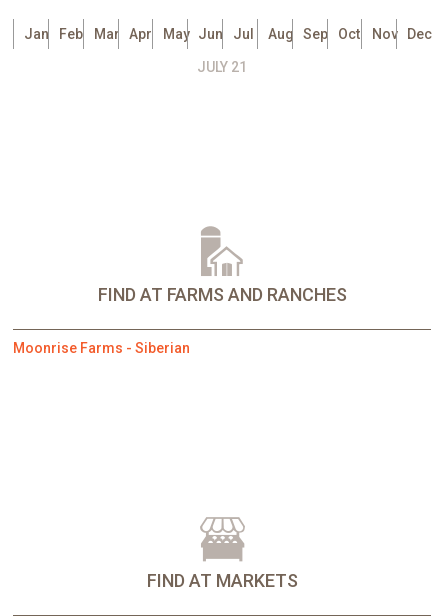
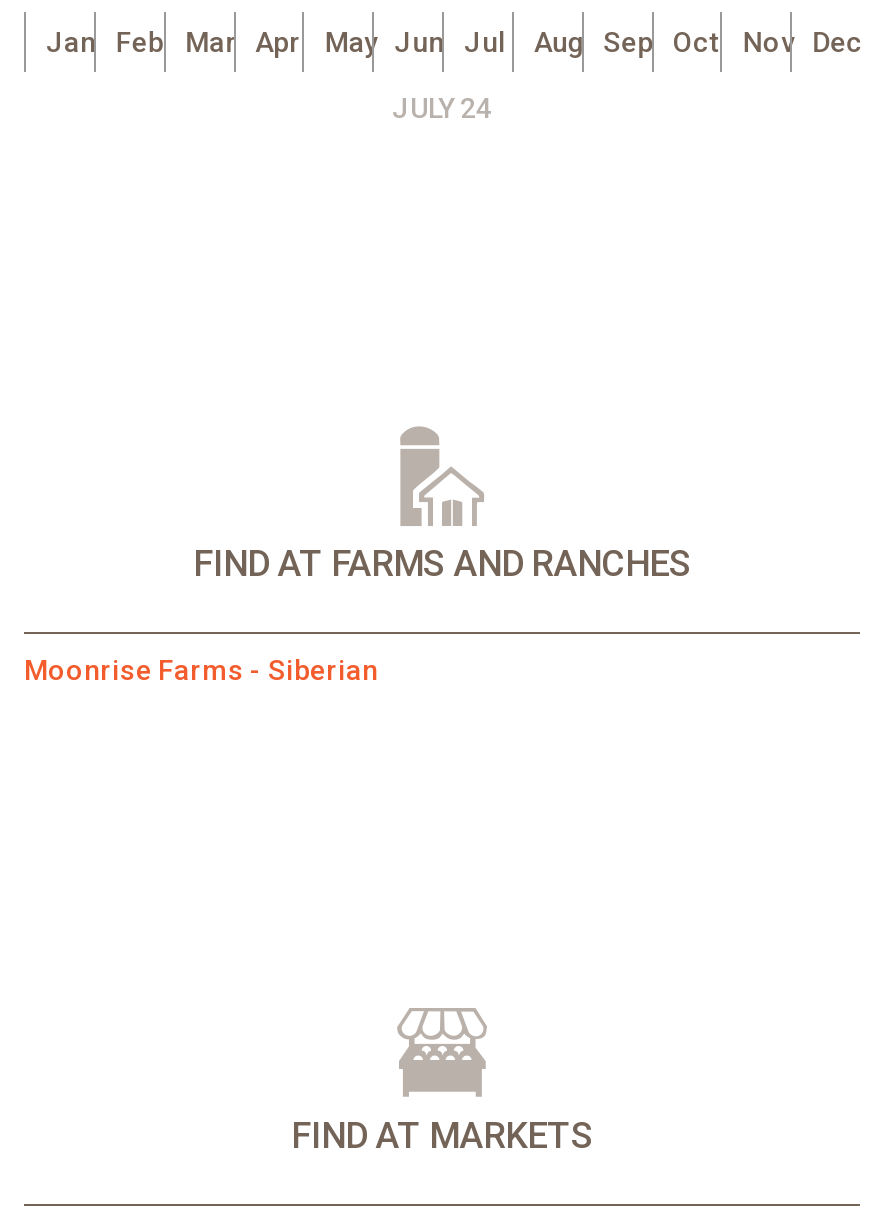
[197,59,247,75] JULY 21 -> [392,91,492,123] JULY 24

